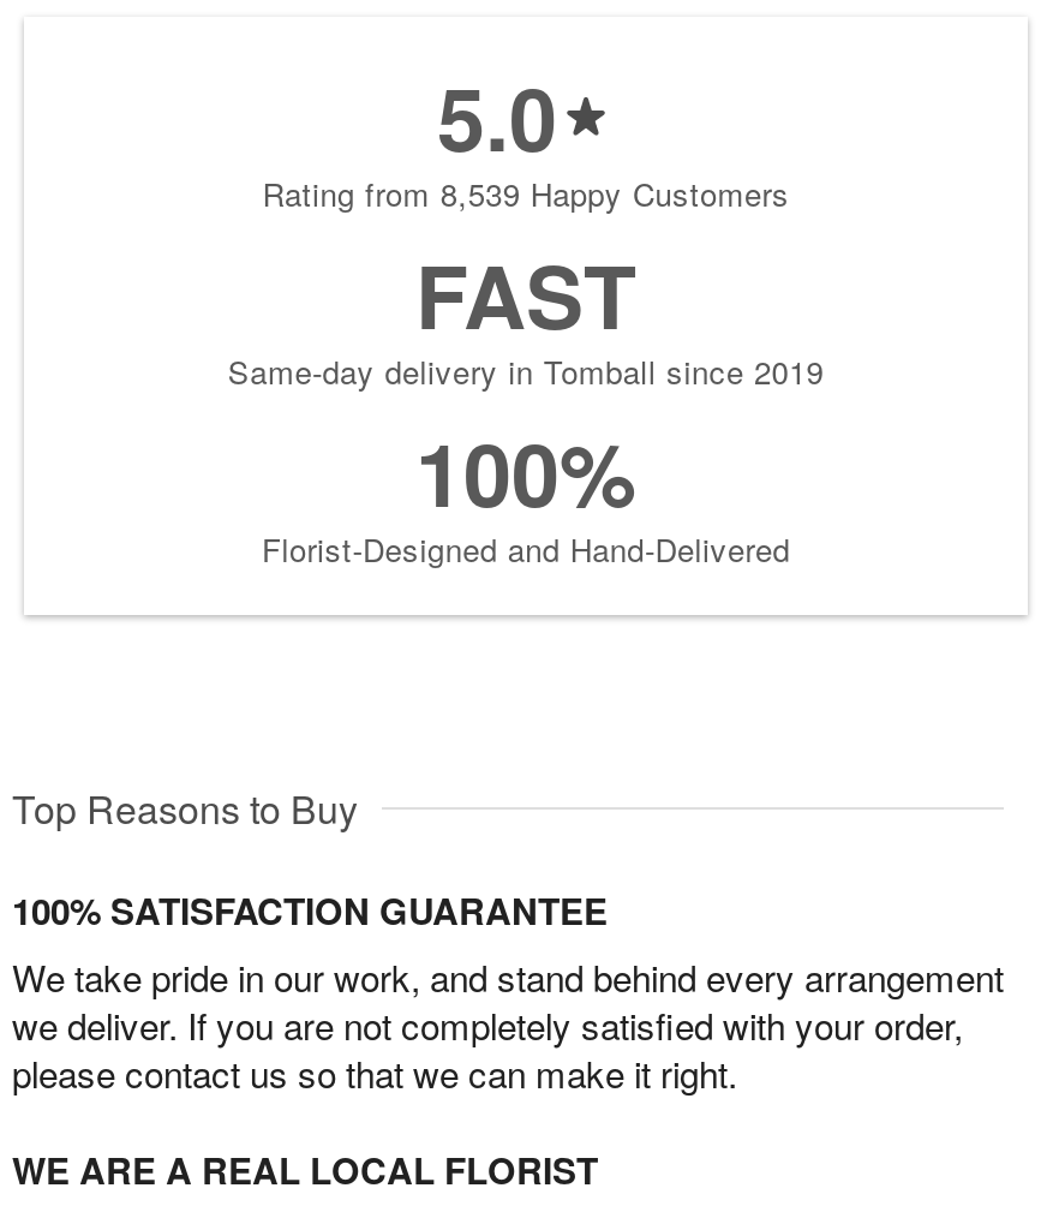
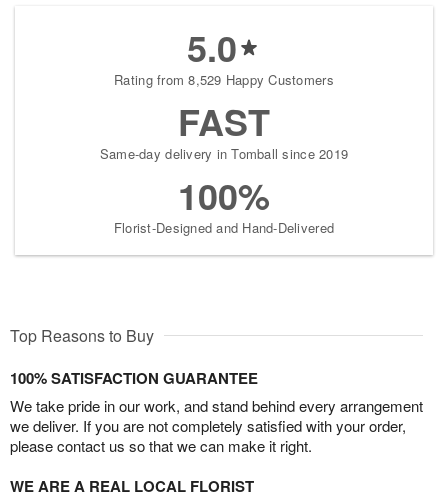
[262,170,790,215] Rating from 8,539 Happy Customers -> [114,70,334,89] Rating from 8,529 Happy Customers

